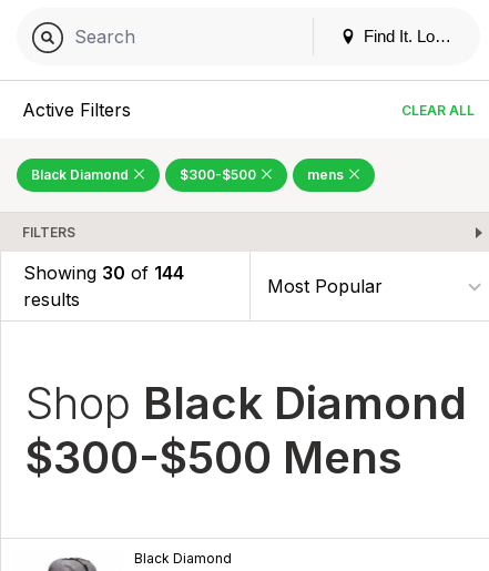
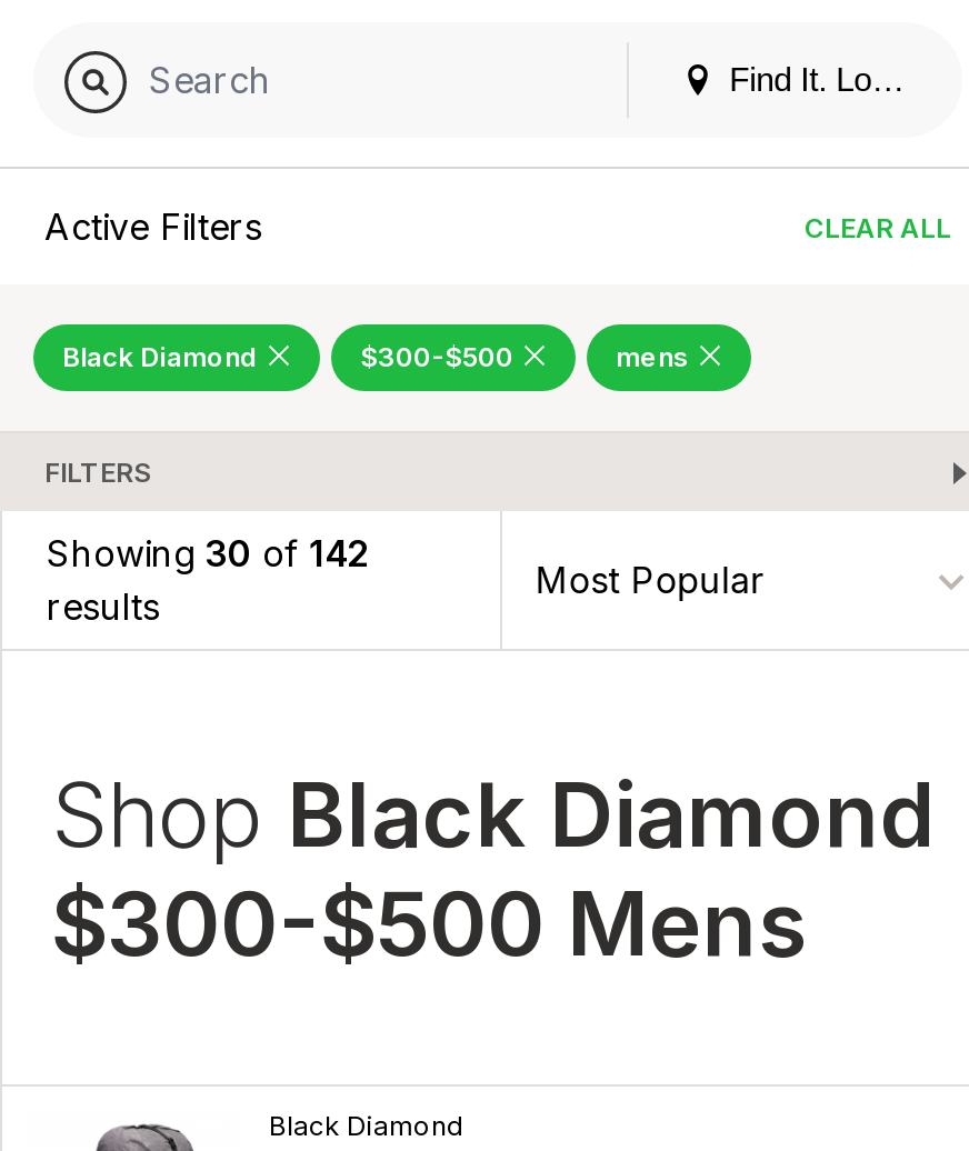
[23,261,184,284] Showing 30 of 144 -> [47,531,369,575] Showing 30 of 142

